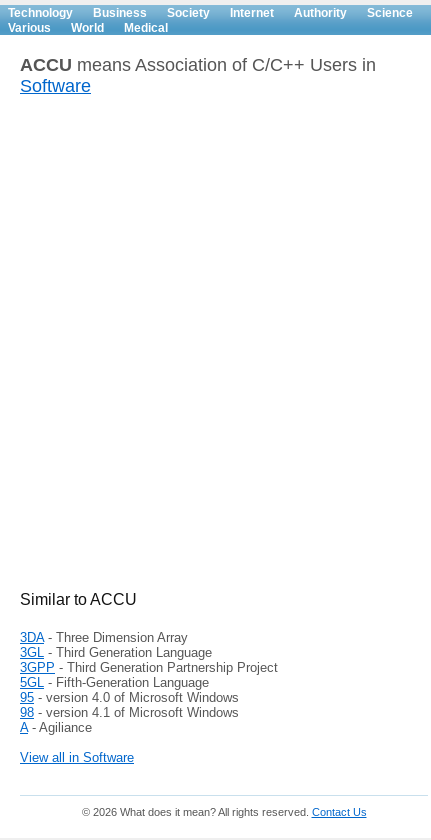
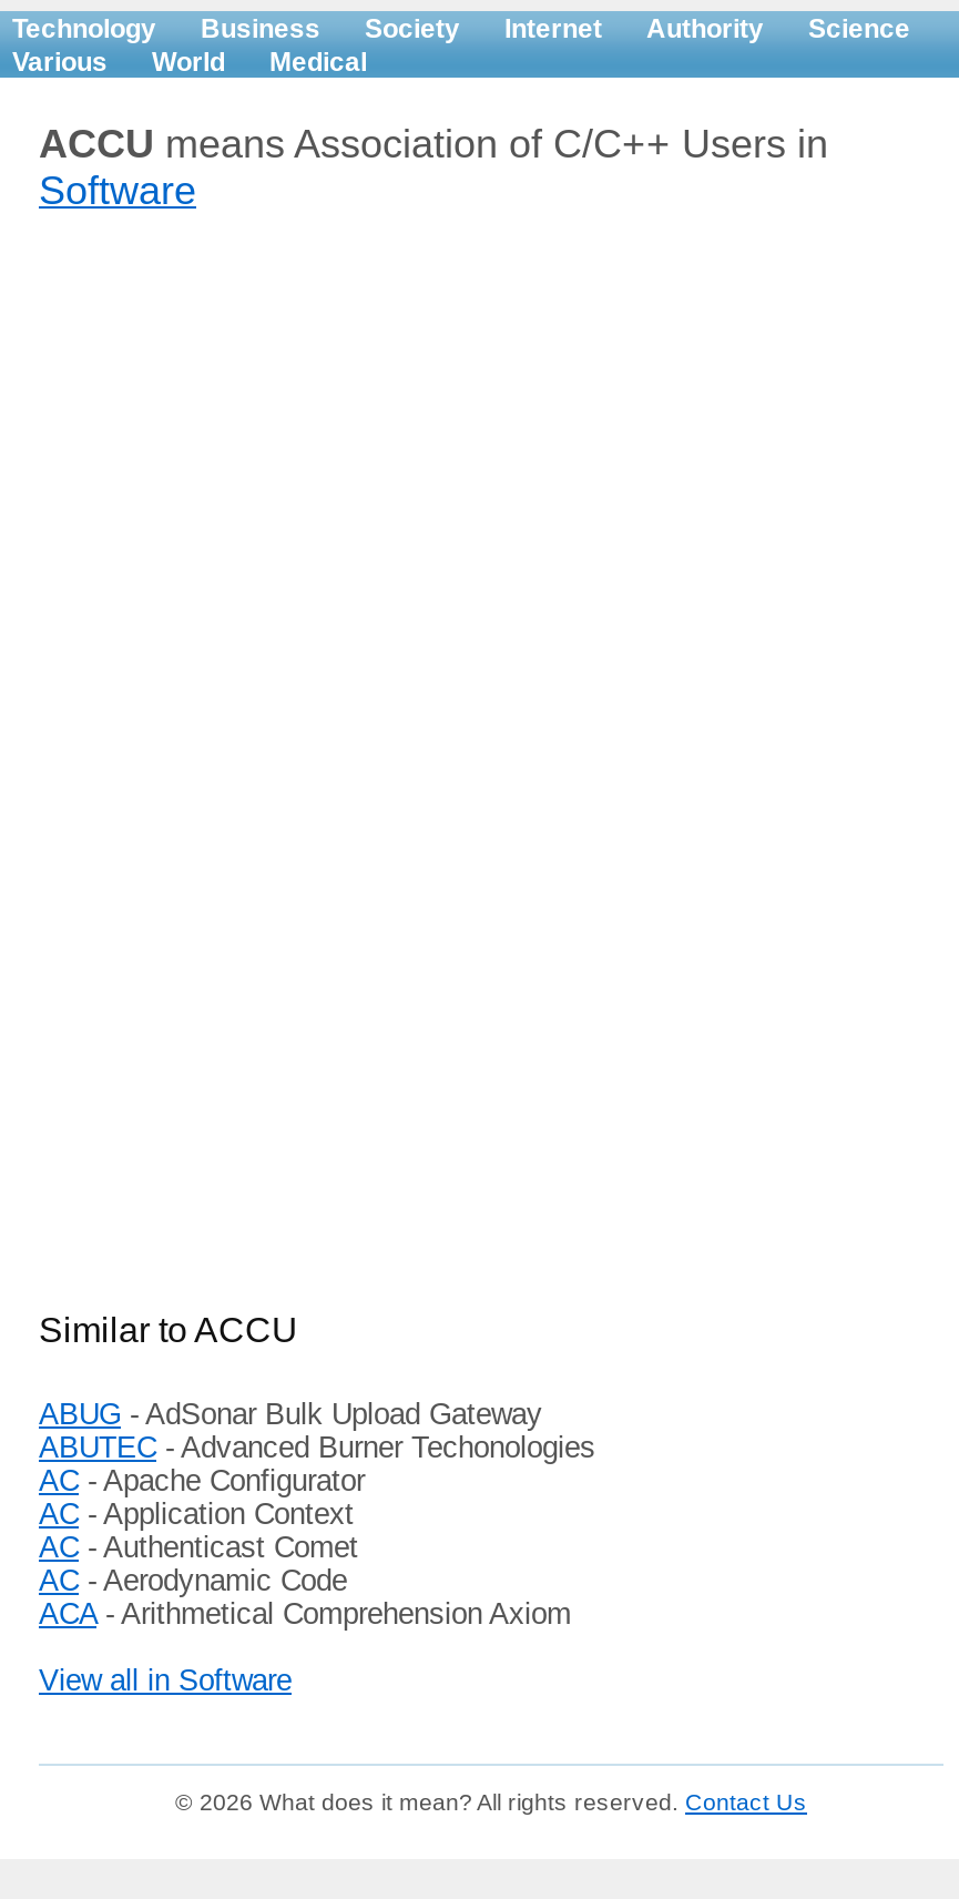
[20,630,278,735] 3DA - Three Dimension Array | 3GL - Third Generation Language | 3GPP - Third Generation Partnership Project | 5GL - Fifth-Generation Language | 95 - version 4.0 of Microsoft Windows | 98 - version 4.1 of Microsoft Windows | A - Agiliance -> [39,1398,595,1631] ABUG - AdSonar Bulk Upload Gateway | ABUTEC - Advanced Burner Techonologies | AC - Apache Configurator | AC - Application Context | AC - Authenticast Comet | AC - Aerodynamic Code | ACA - Arithmetical Comprehension Axiom

